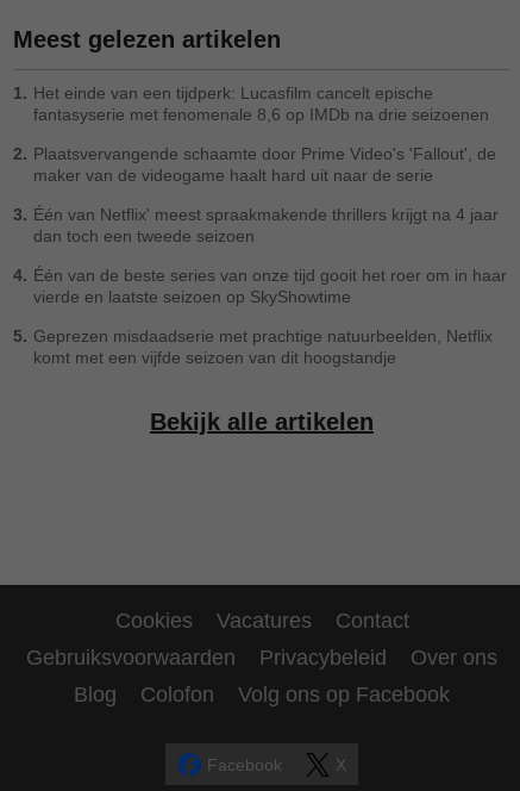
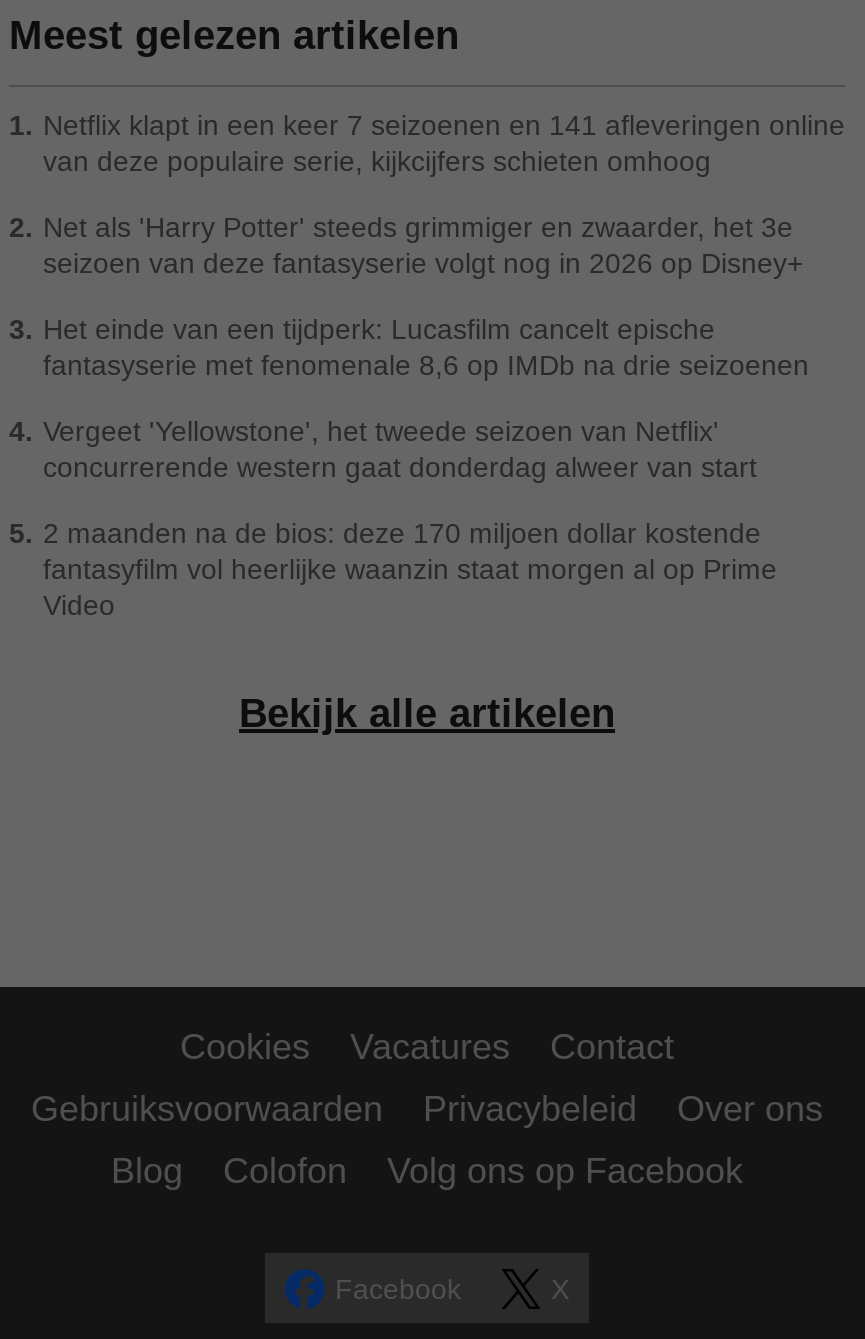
[13,83,433,102] 1. Het einde van een tijdperk: Lucasfilm cancelt epische -> [9,109,845,345] 1. Netflix klapt in een keer 7 seizoenen en 141 afleveringen online | van deze populaire serie, kijkcijfers schieten omhoog | 2. Net als 'Harry Potter' steeds grimmiger en zwaarder, het 3e | seizoen van deze fantasyserie volgt nog in 2026 op Disney+ | 3. Het einde van een tijdperk: Lucasfilm cancelt epische
moved [33,105,489,124] -> [43,349,809,381]: fantasyserie met fenomenale 8,6 op IMDb na drie seizoenen
[13,144,507,367] 2. Plaatsvervangende schaamte door Prime Video's 'Fallout', de | maker van de videogame haalt hard uit naar de serie | 3. Één van Netflix' meest spraakmakende thrillers krijgt na 4 jaar | dan toch een tweede seizoen | 4. Één van de beste series van onze tijd gooit het roer om in haar | vierde en laatste seizoen op SkyShowtime | 5. Geprezen misdaadserie met prachtige natuurbeelden, Netflix | komt met een vijfde seizoen van dit hoogstandje -> [9,415,777,621] 4. Vergeet 'Yellowstone', het tweede seizoen van Netflix' | concurrerende western gaat donderdag alweer van start | 5. 2 maanden na de bios: deze 170 miljoen dollar kostende | fantasyfilm vol heerlijke waanzin staat morgen al op Prime | Video

